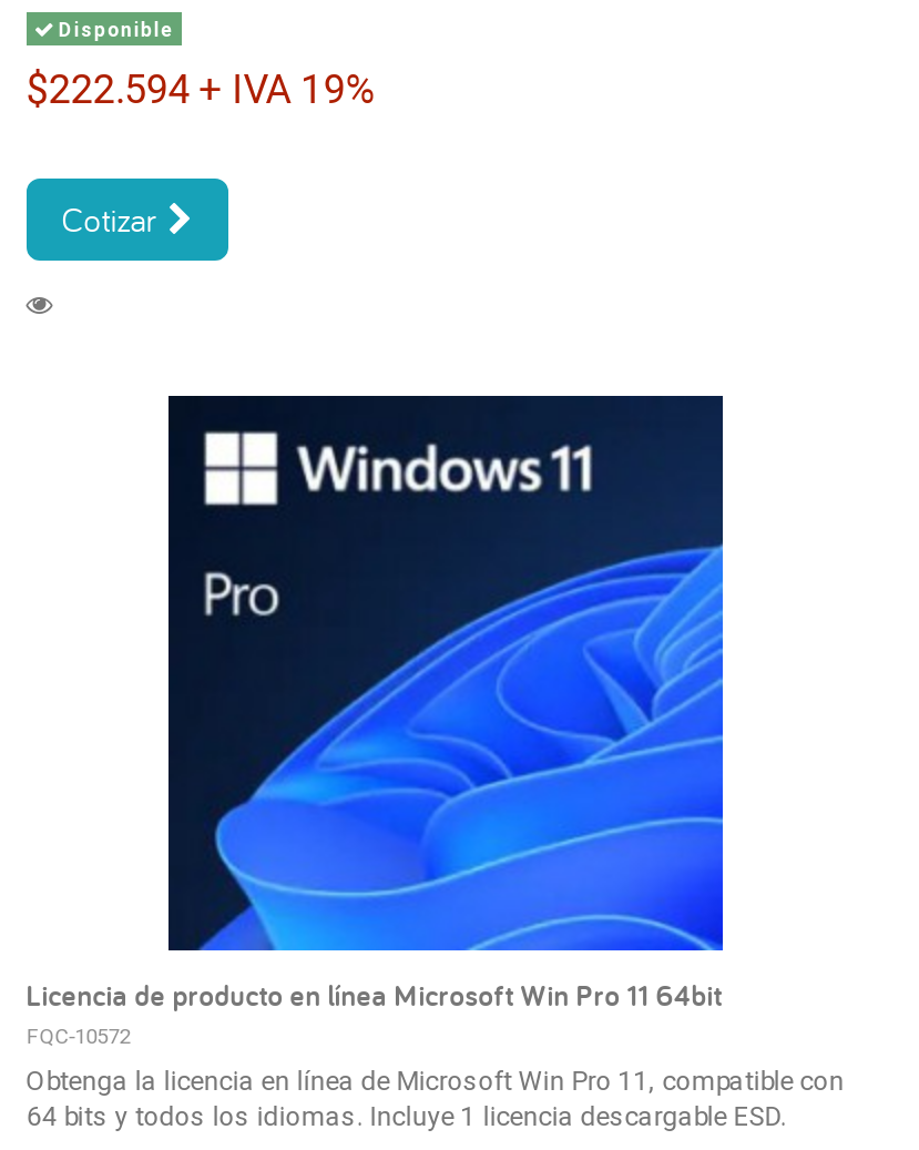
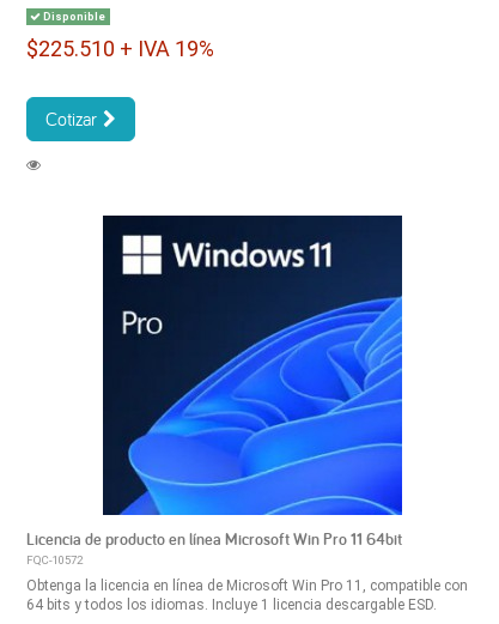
[26,65,374,112] $222.594 + IVA 19% -> [26,36,214,61] $225.510 + IVA 19%

